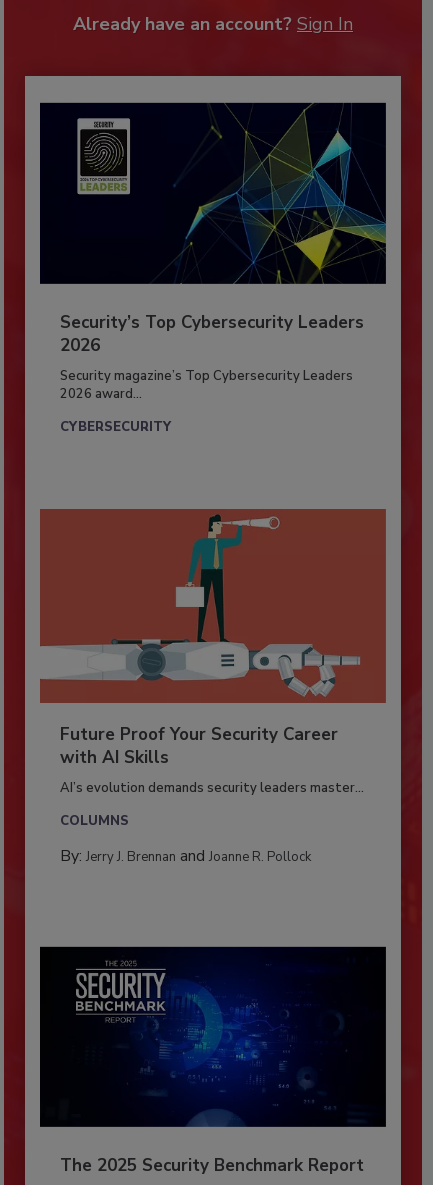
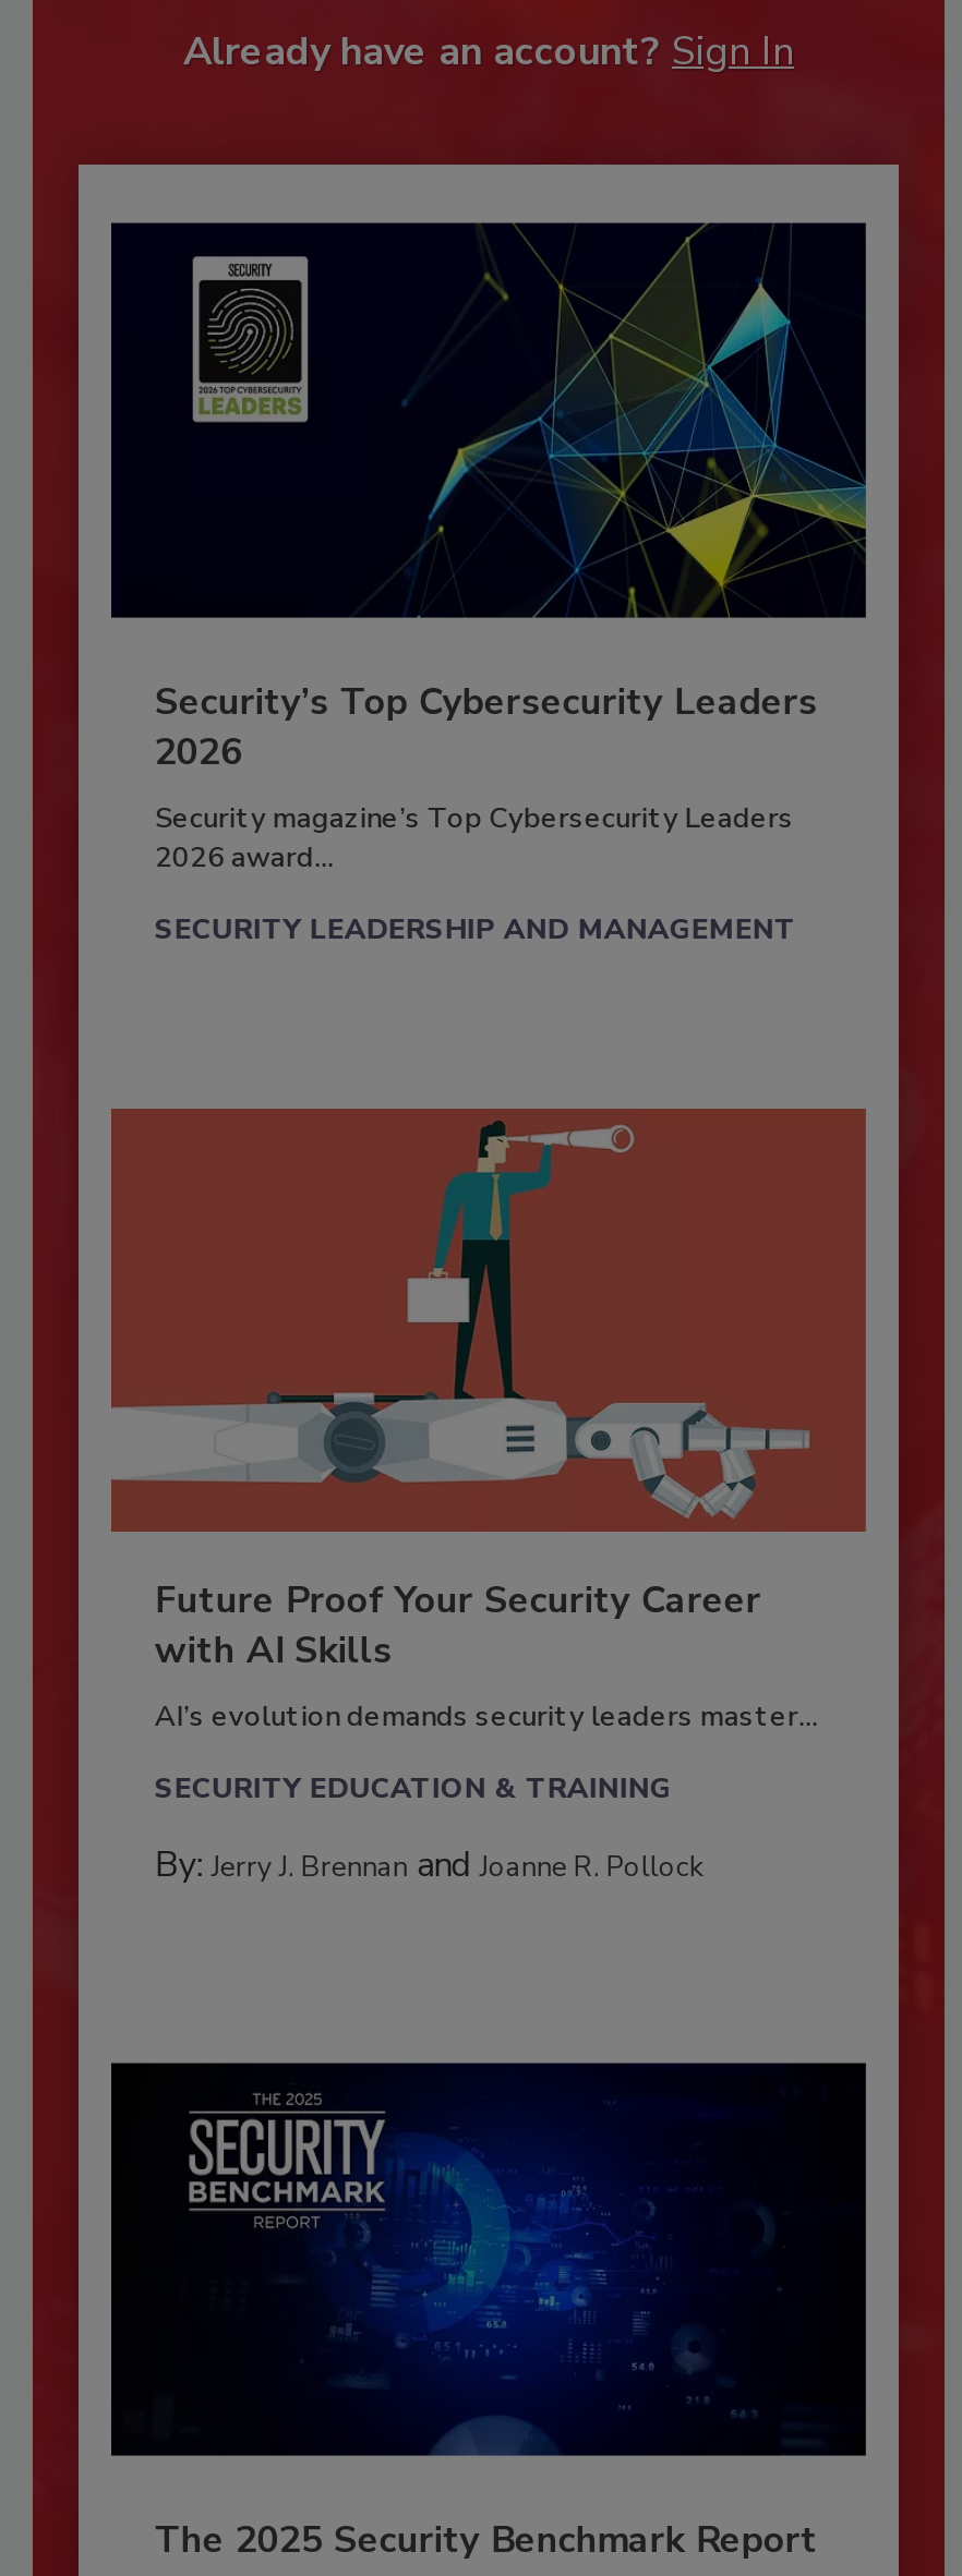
[60,418,171,436] CYBERSECURITY -> [155,909,796,949] SECURITY LEADERSHIP AND MANAGEMENT
[60,812,129,830] COLUMNS -> [155,1770,672,1809] SECURITY EDUCATION & TRAINING

